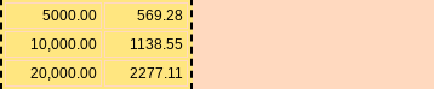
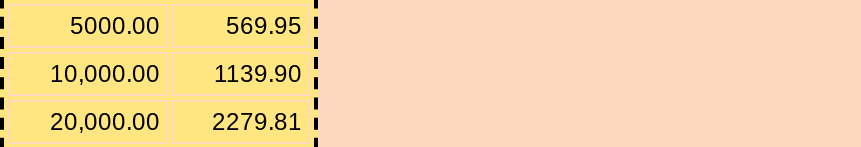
[137,7,183,24] 569.28 -> [226,12,302,40] 569.95
[30,36,183,53] 10,000.00 1138.55 -> [50,60,302,88] 10,000.00 1139.90
[30,65,183,82] 20,000.00 2277.11 -> [50,108,302,136] 20,000.00 2279.81

